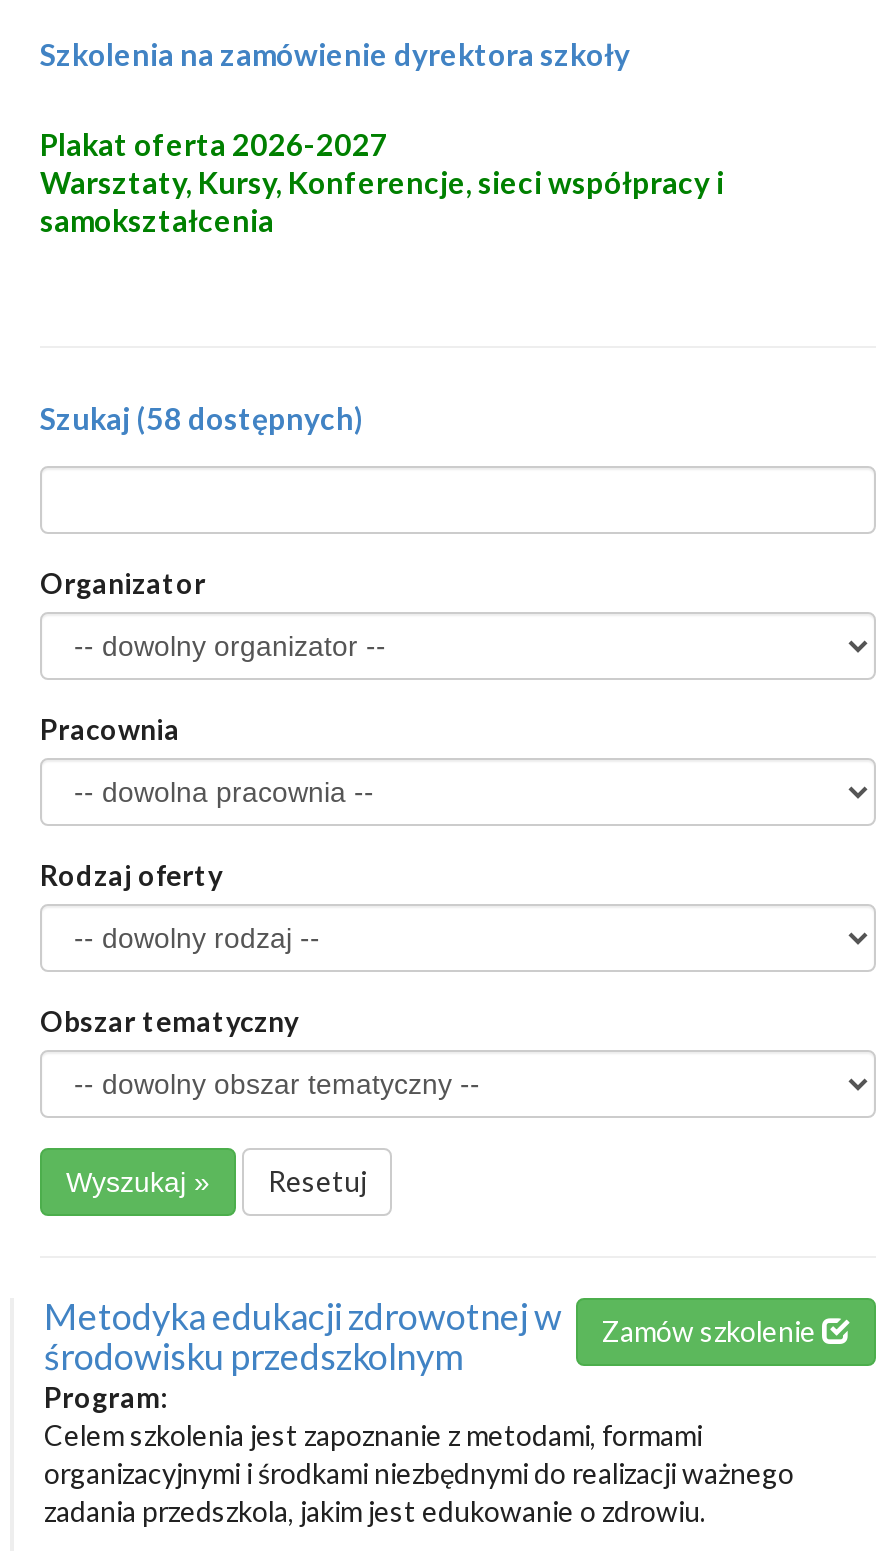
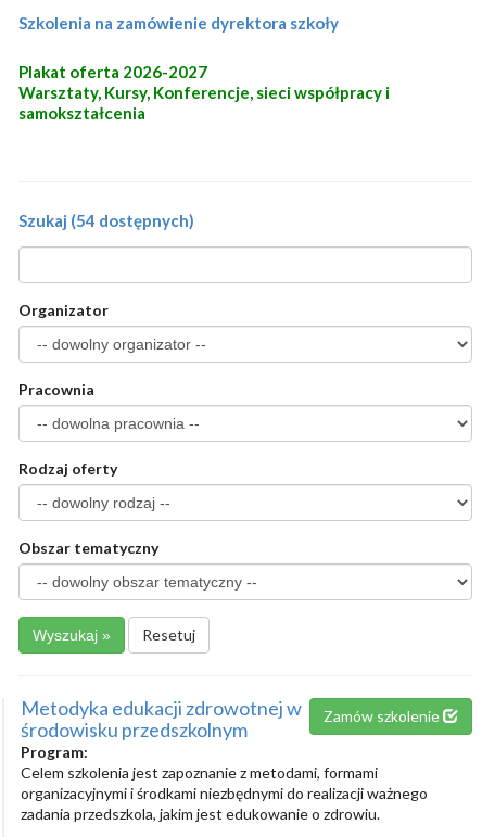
[40,400,364,436] Szukaj (58 dostępnych) -> [18,210,194,230] Szukaj (54 dostępnych)

